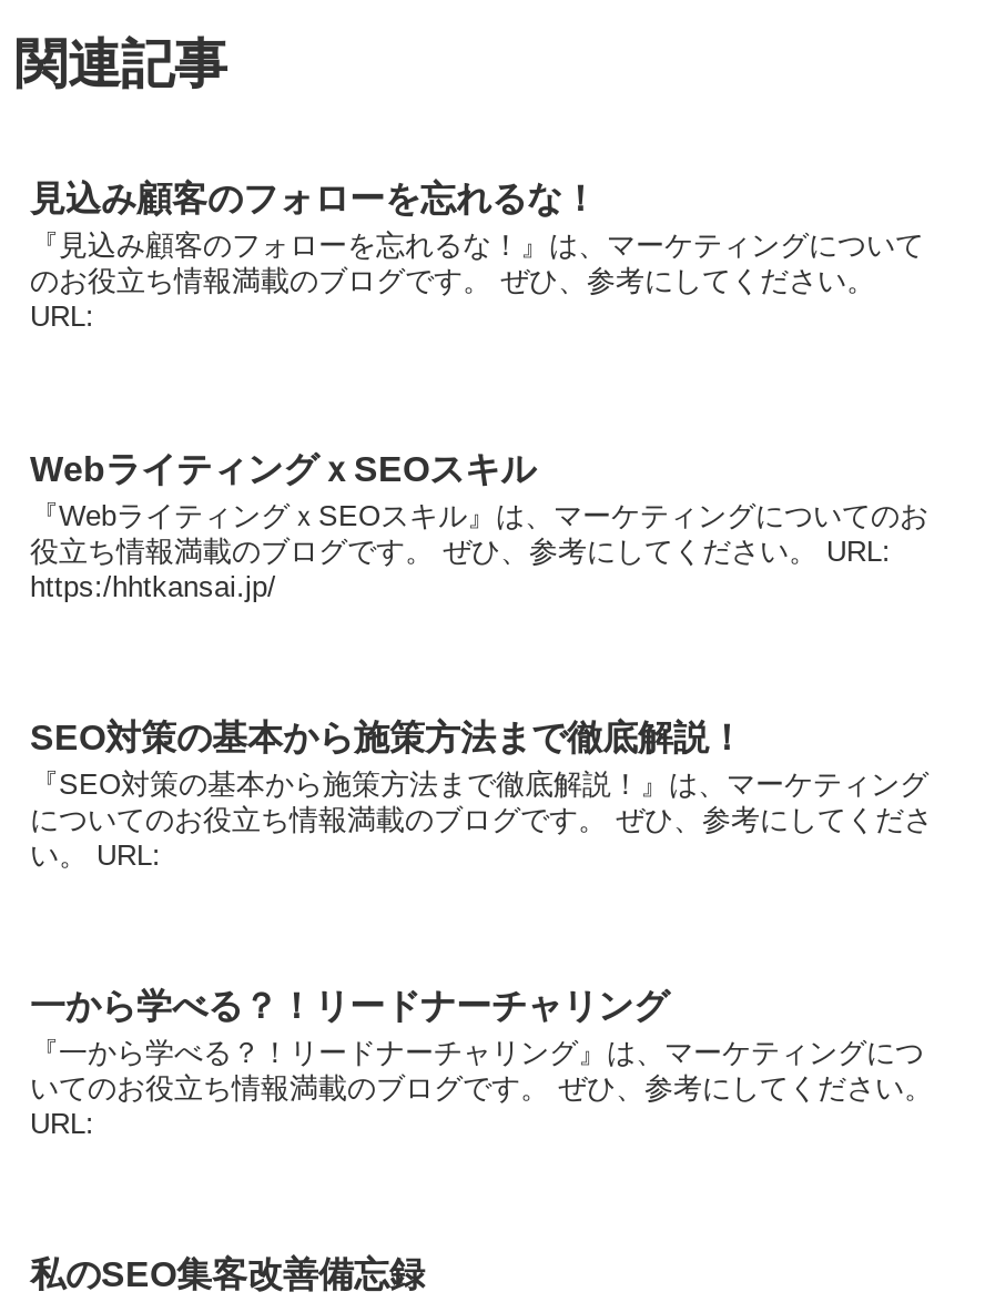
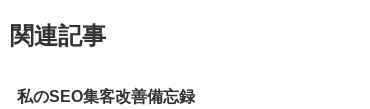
[30,180,924,333] 見込み顧客のフォローを忘れるな！ | 『見込み顧客のフォローを忘れるな！』は、マーケティングについて | のお役立ち情報満載のブログです。 ぜひ、参考にしてください。 | URL: -> none
[30,449,928,602] WebライティングｘSEOスキル | 『WebライティングｘSEOスキル』は、マーケティングについてのお | 役立ち情報満載のブログです。 ぜひ、参考にしてください。 URL: | https:/hhtkansai.jp/ -> none
[30,718,933,871] SEO対策の基本から施策方法まで徹底解説！ | 『SEO対策の基本から施策方法まで徹底解説！』は、マーケティング | についてのお役立ち情報満載のブログです。 ぜひ、参考にしてくださ | い。 URL: -> none
[30,987,933,1140] 一から学べる？！リードナーチャリング | 『一から学べる？！リードナーチャリング』は、マーケティングにつ | いてのお役立ち情報満載のブログです。 ぜひ、参考にしてください。 | URL: -> none

